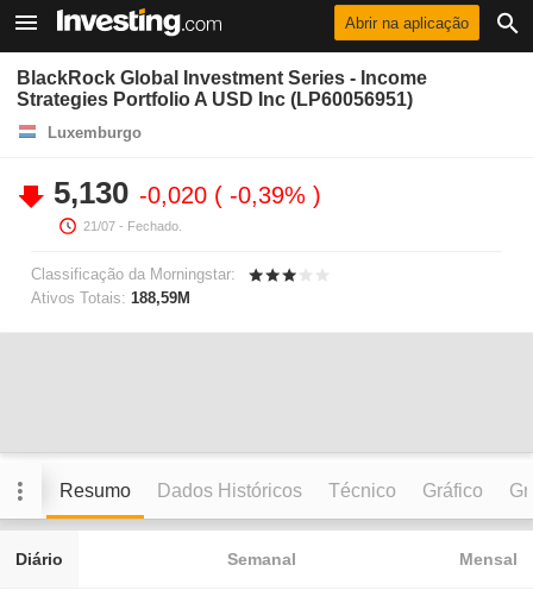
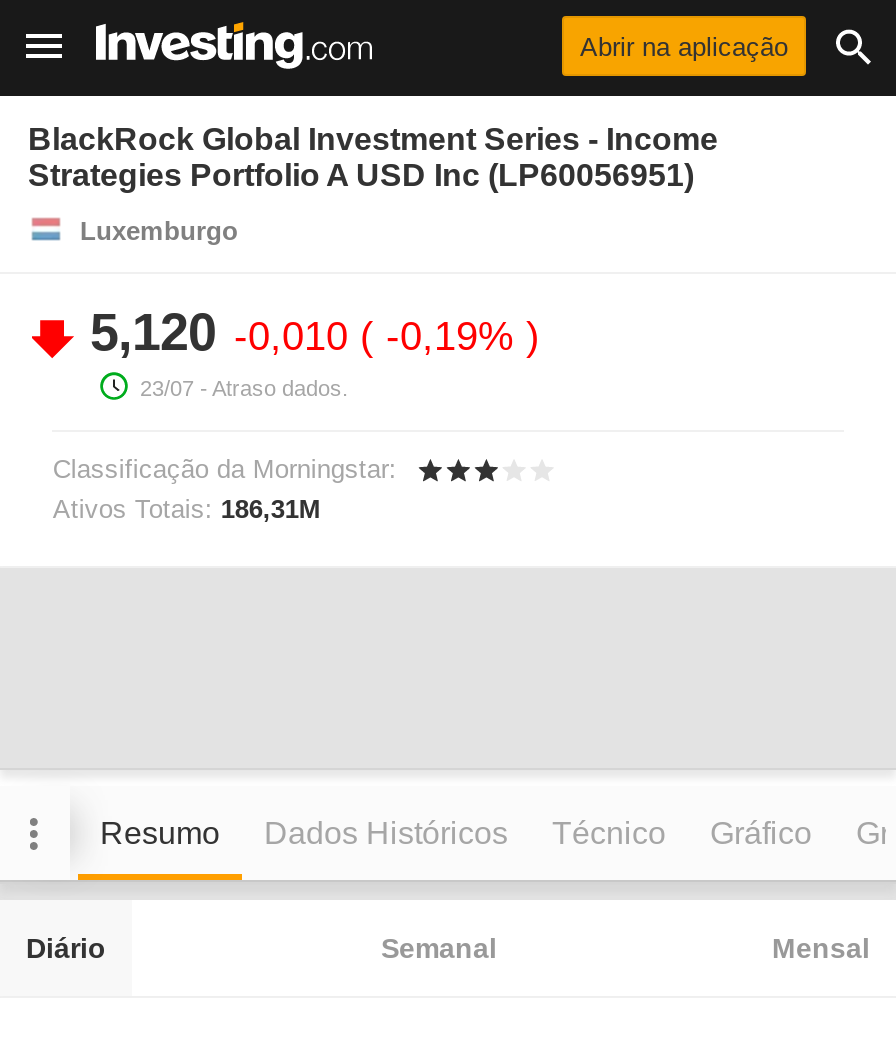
[54,175,313,233] 5,130 -0,020 -0,39% | 21/07 - Fechado. -> [90,302,526,400] 5,120 -0,010 -0,19% | 23/07 - Atraso dados.
[31,289,191,307] Ativos Totais: 188,59M -> [53,494,321,524] Ativos Totais: 186,31M

